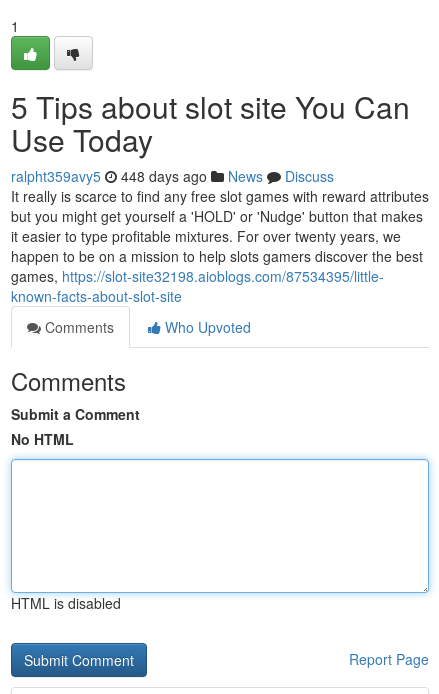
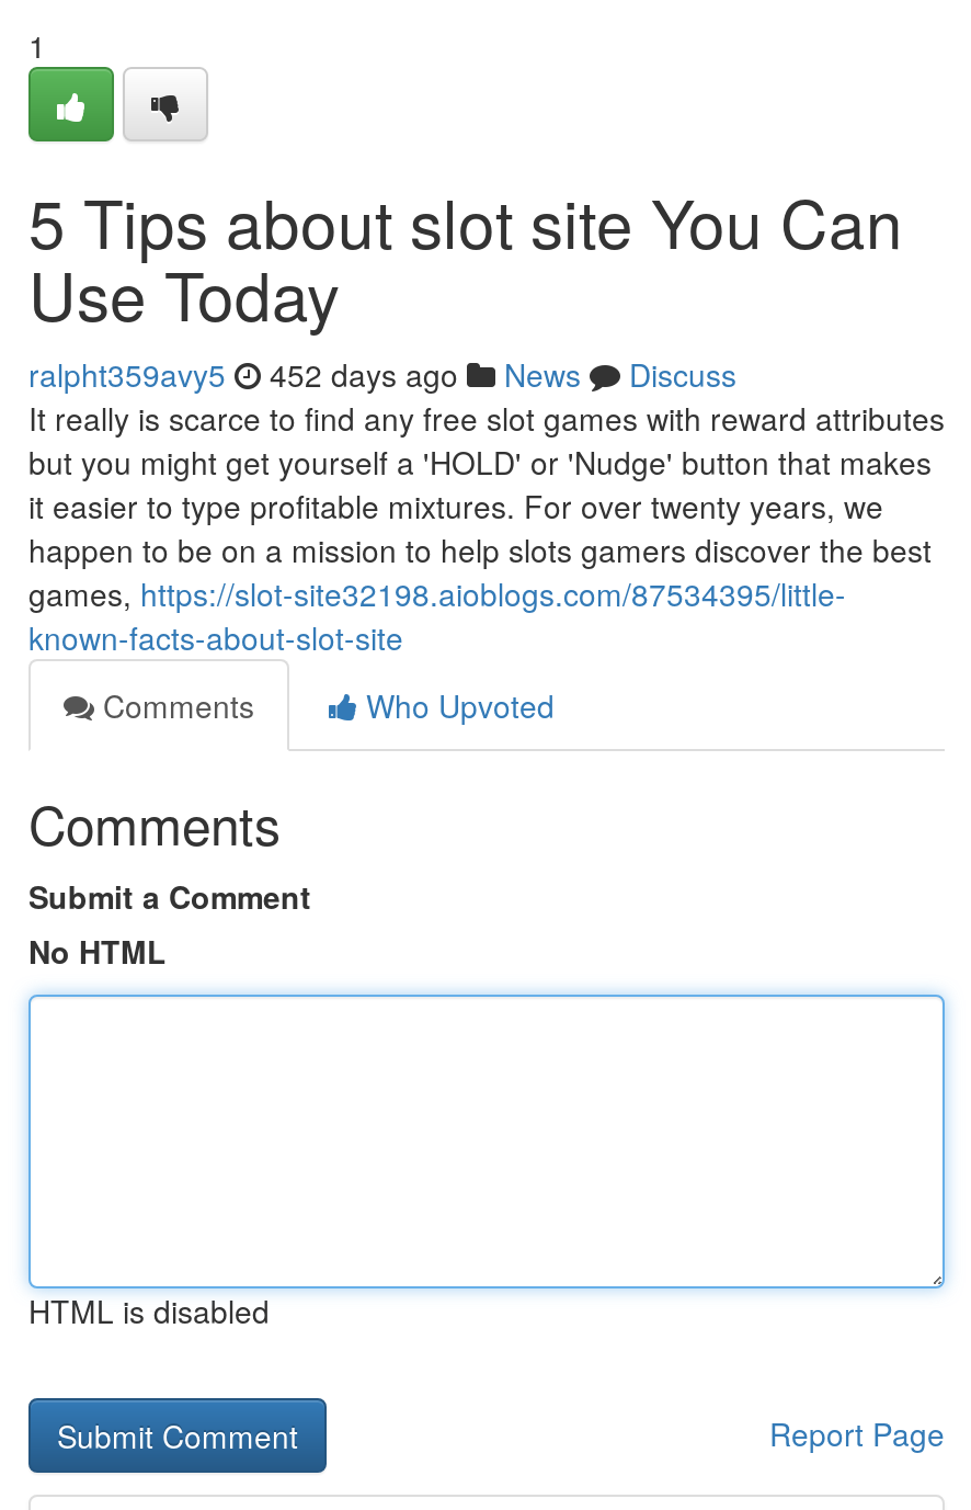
[11,166,334,186] ralpht359avy5 448 days ago News Discuss -> [28,352,736,396] ralpht359avy5 452 days ago News Discuss

